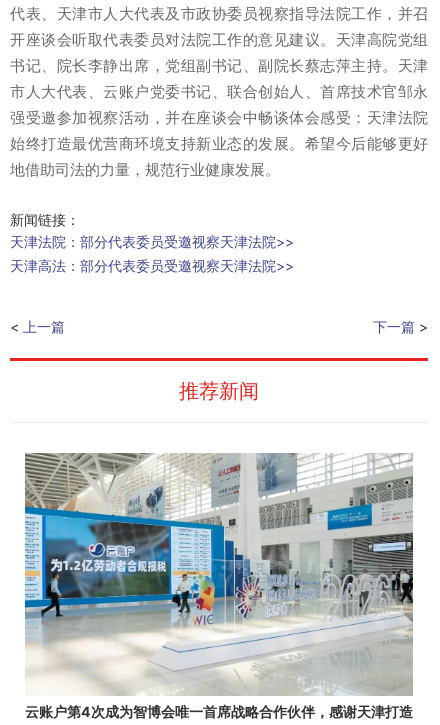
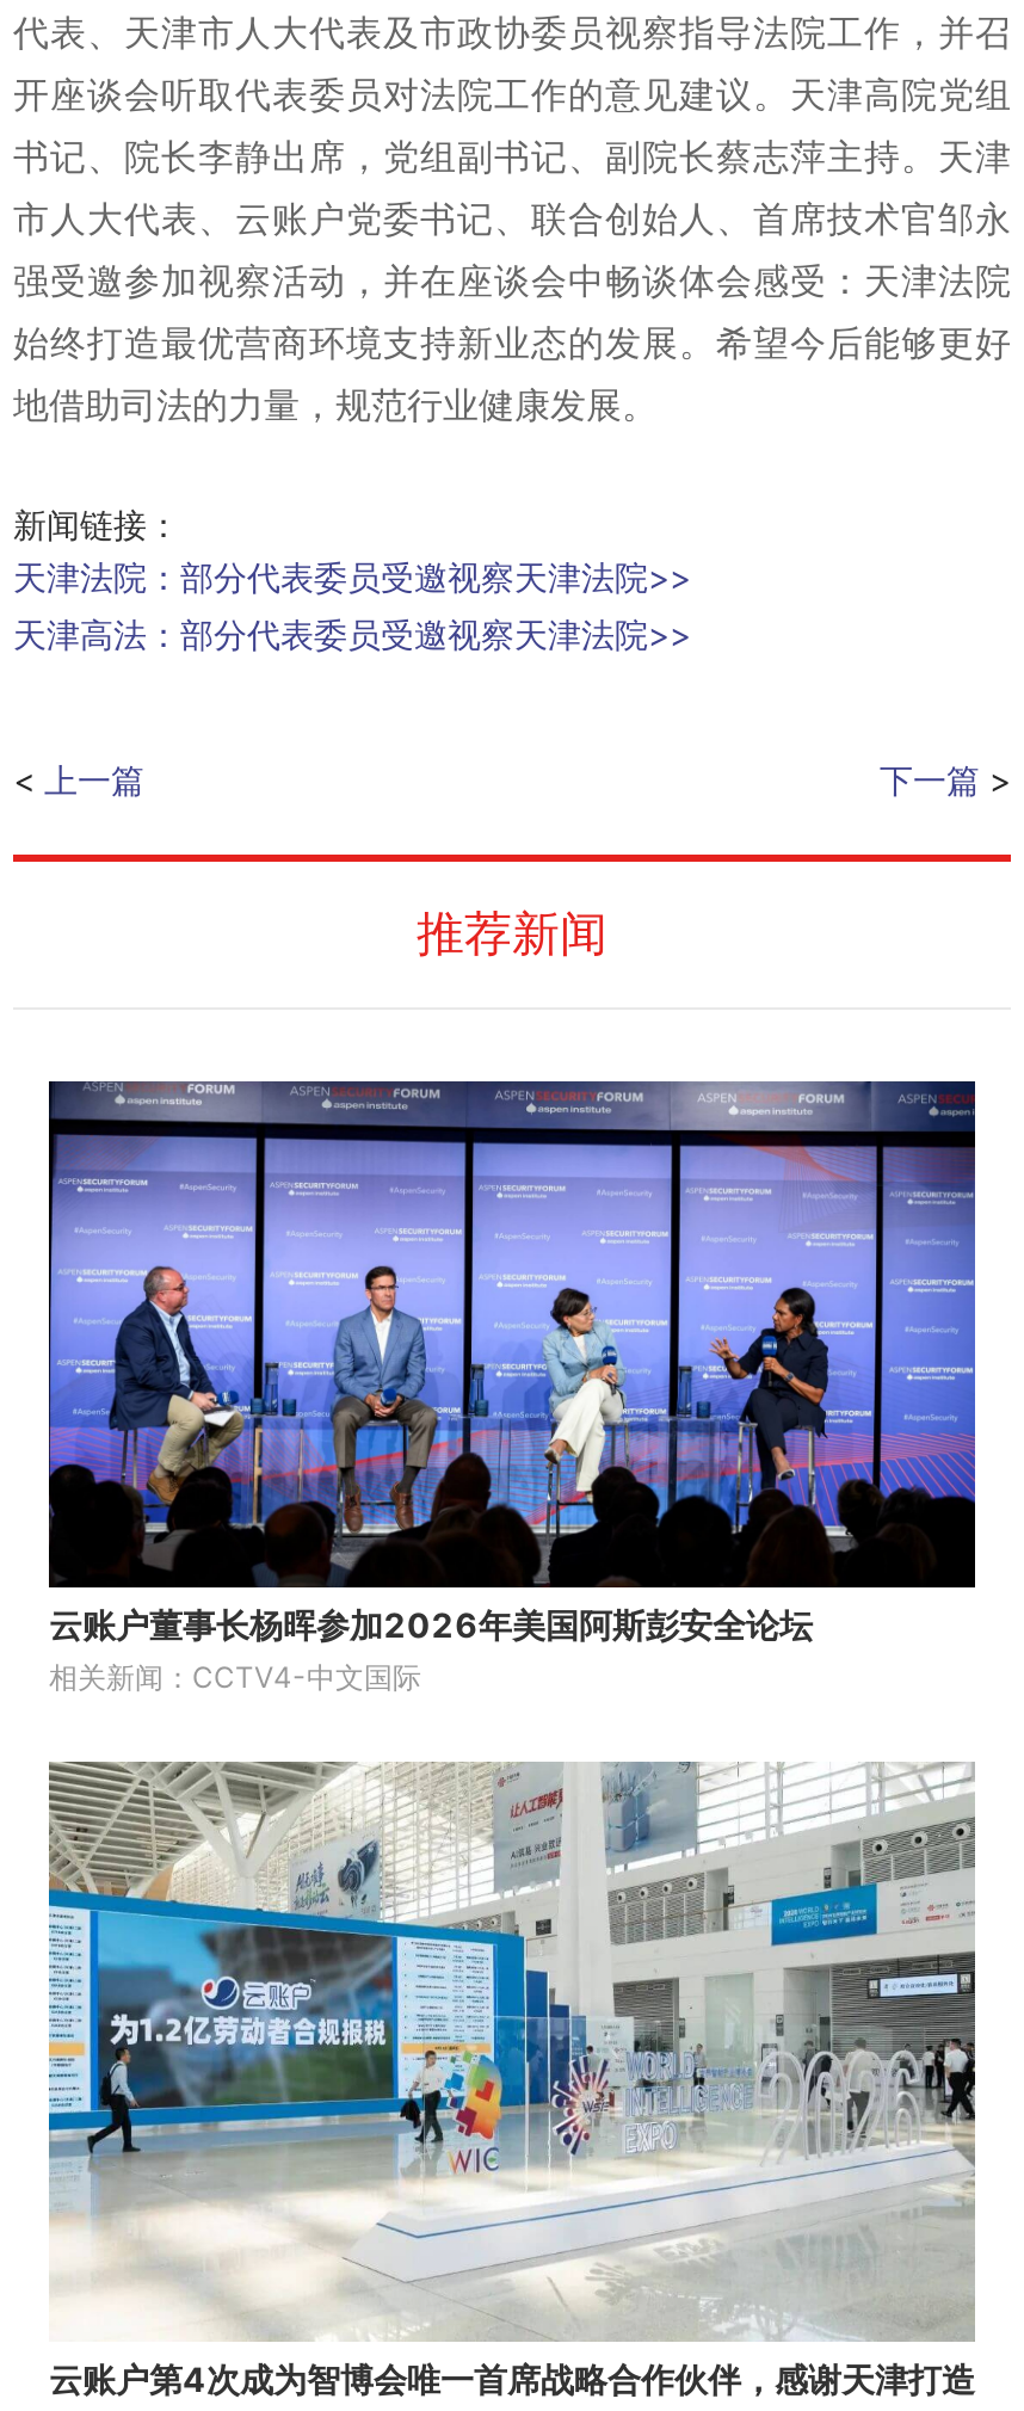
none -> [47,1079,977,1696] [image] | 云账户董事长杨晖参加2026年美国阿斯彭安全论坛 | 相关新闻：CCTV4-中文国际

